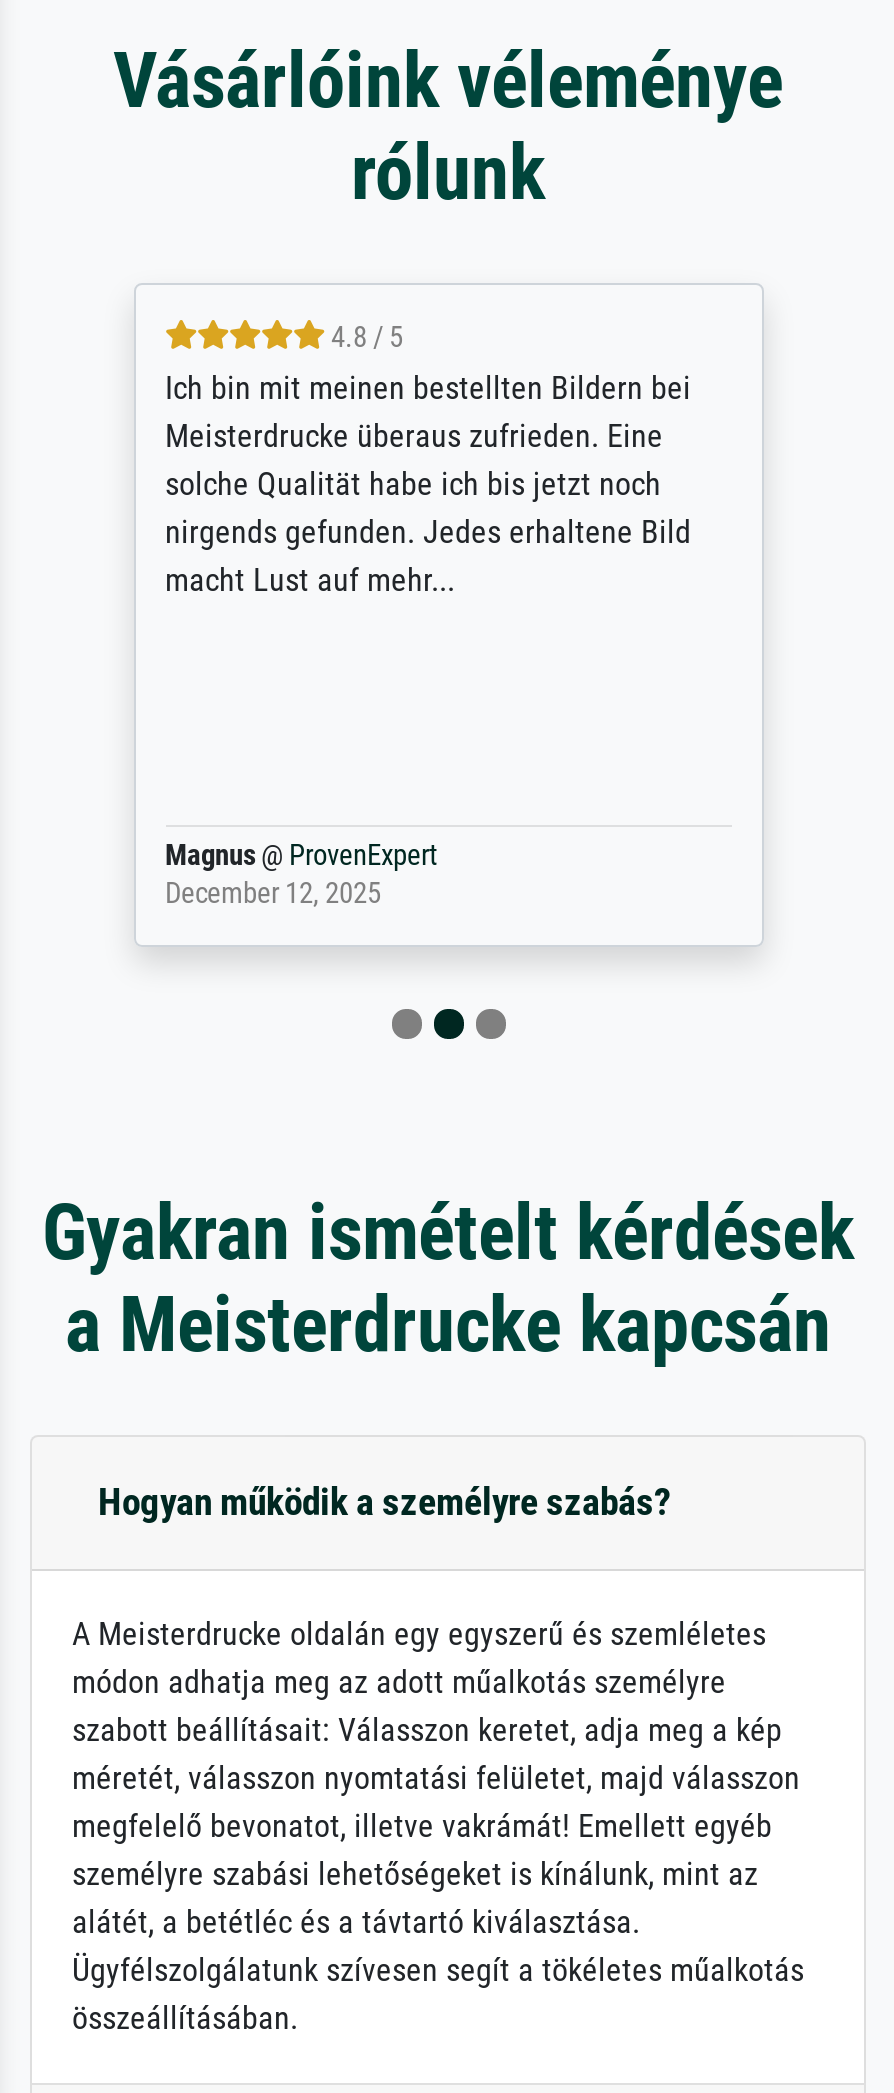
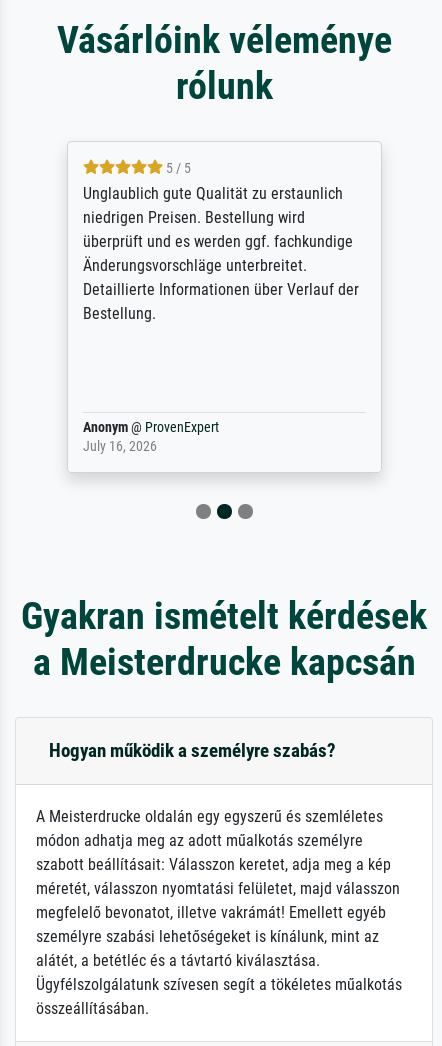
[165,321,691,599] 4.8 / 5 | Ich bin mit meinen bestellten Bildern bei | Meisterdrucke überaus zufrieden. Eine | solche Qualität habe ich bis jetzt noch | nirgends gefunden. Jedes erhaltene Bild | macht Lust auf mehr... -> [82,160,358,323] 5 / 5 | Unglaublich gute Qualität zu erstaunlich | niedrigen Preisen. Bestellung wird | überprüft und es werden ggf. fachkundige | Änderungsvorschläge unterbreitet. | Detaillierte Informationen über Verlauf der | Bestellung.
[165,839,437,911] Magnus @ ProvenExpert | December 12, 2025 -> [82,419,218,455] Anonym @ ProvenExpert | July 16, 2026

